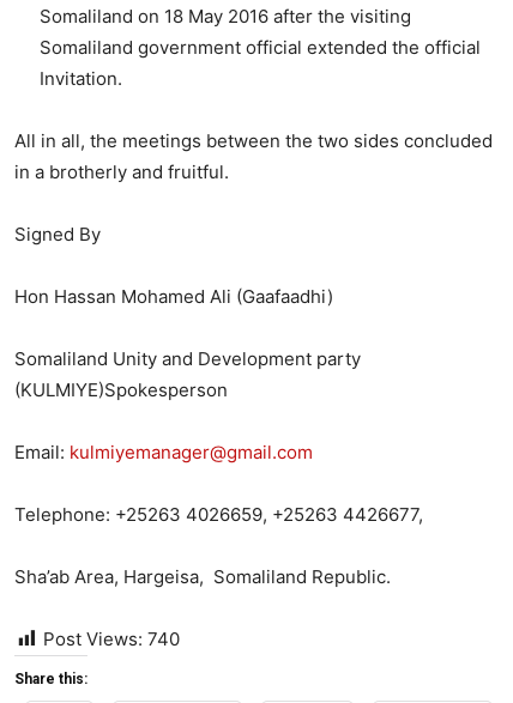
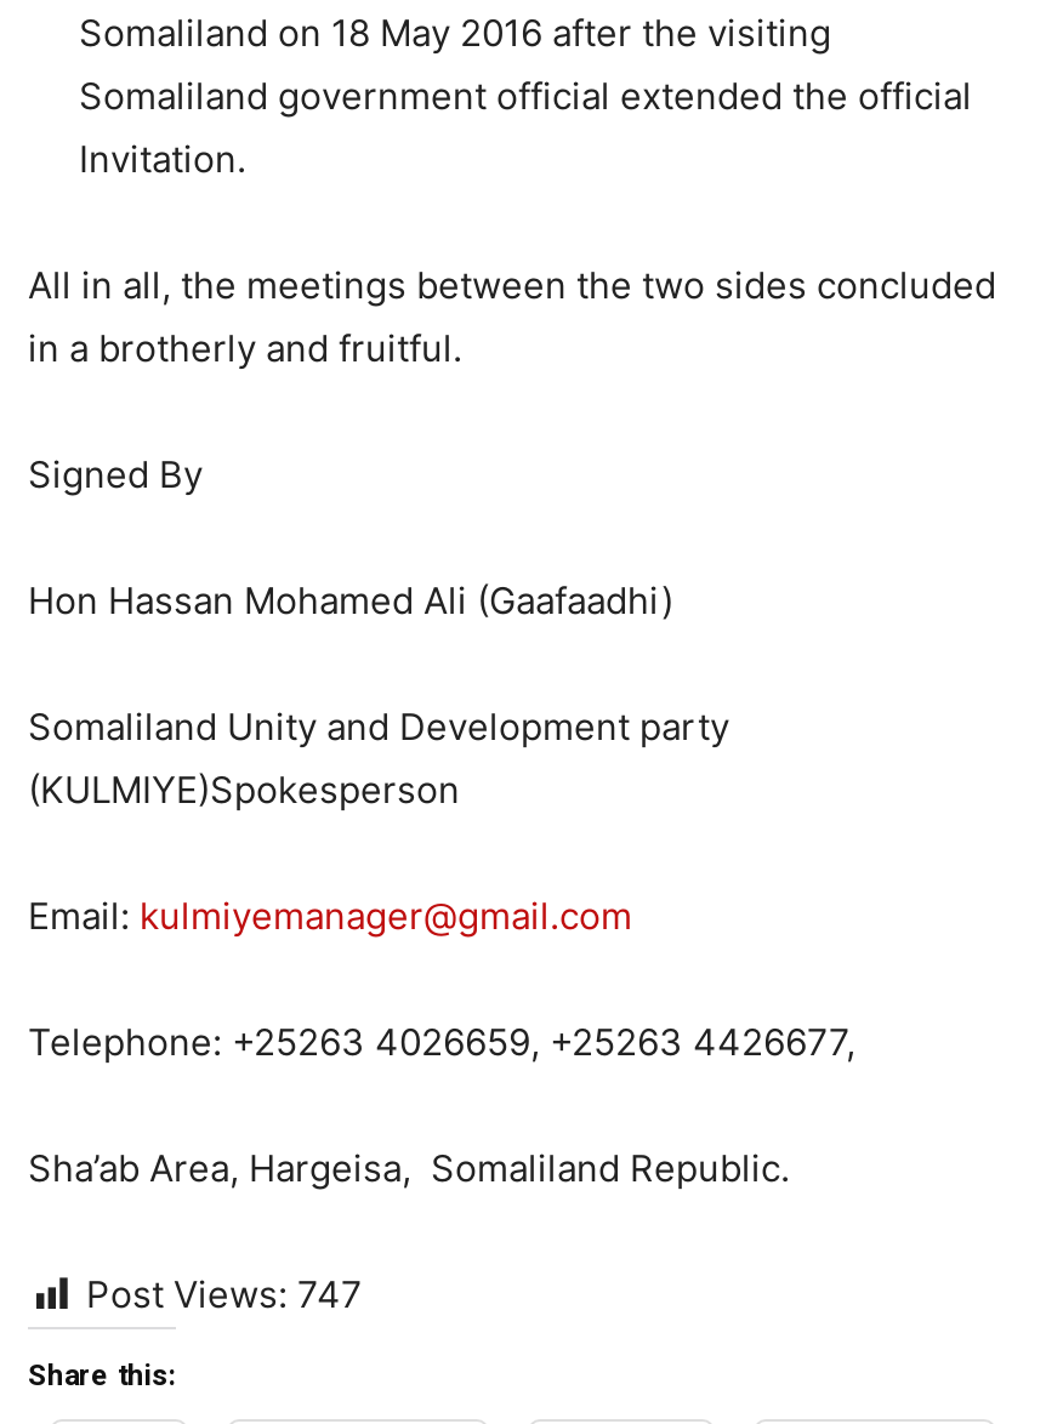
[43,628,180,650] Post Views: 740 -> [86,1271,363,1317] Post Views: 747

